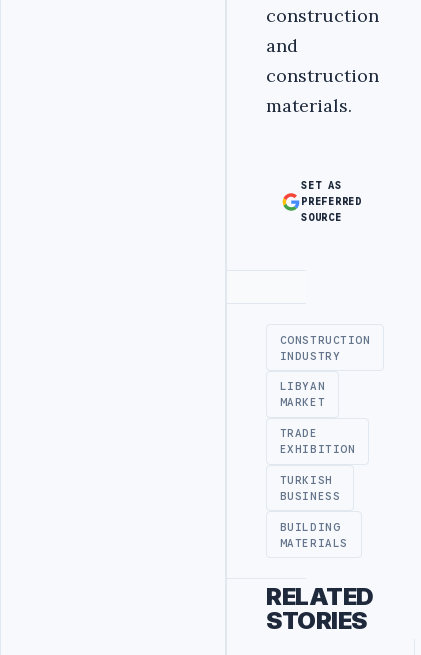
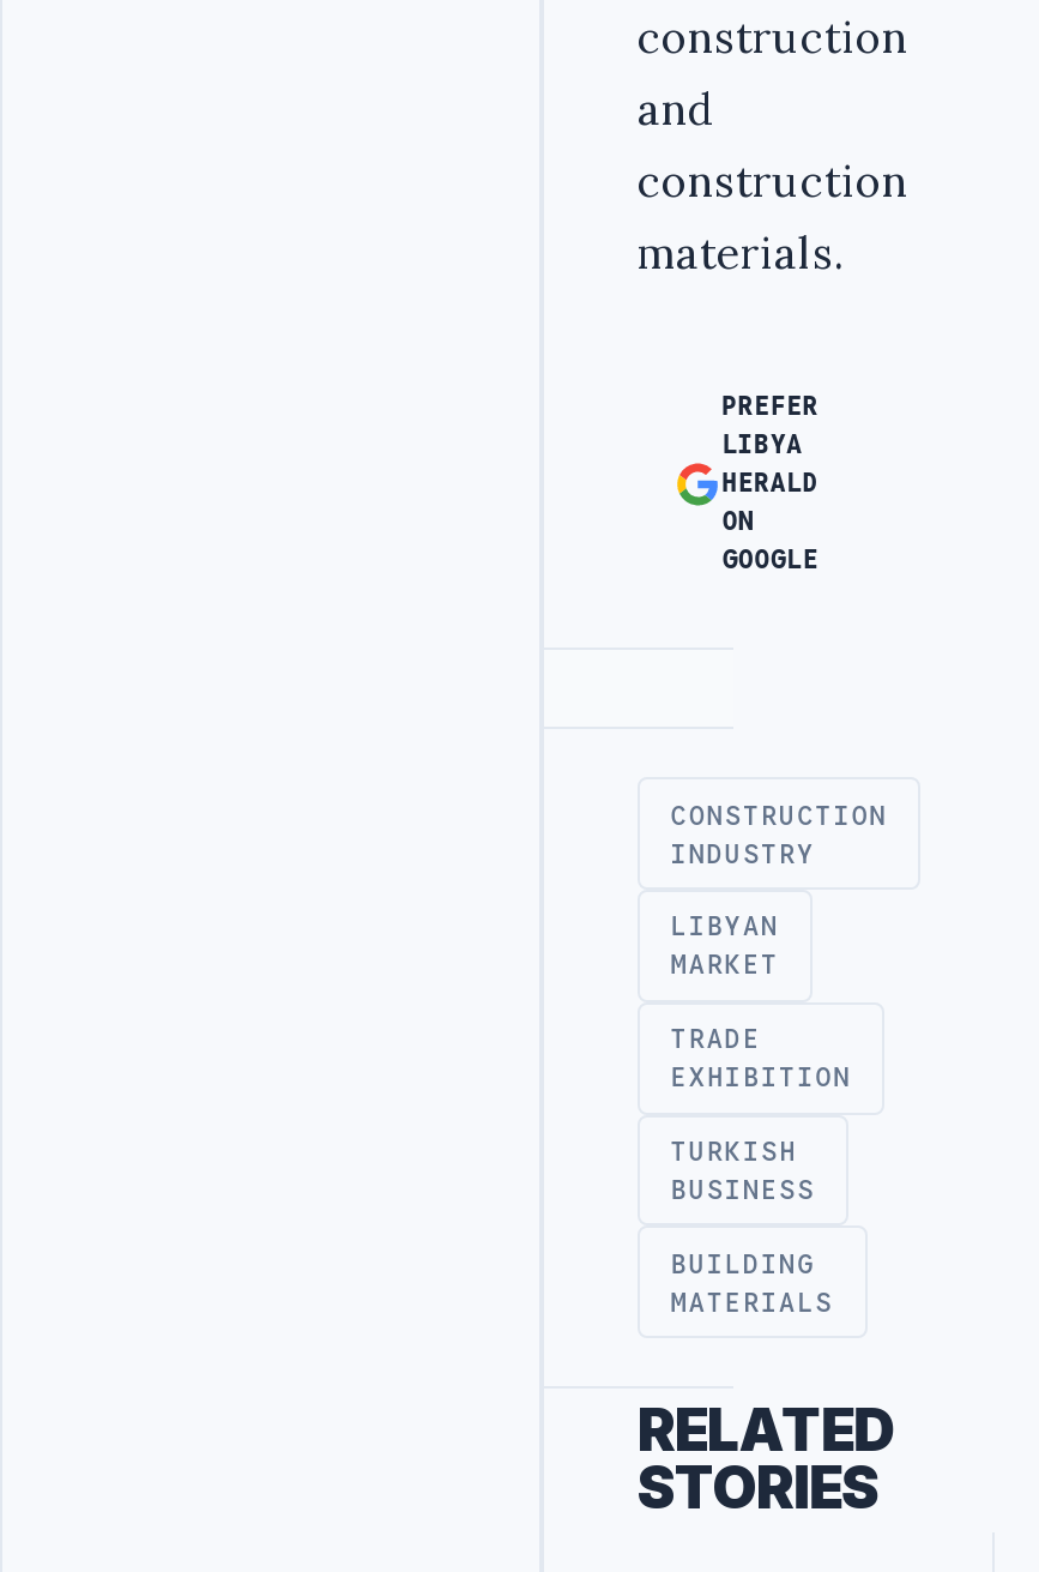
[301,179,362,224] SET AS | PREFERRED | SOURCE -> [722,391,819,576] PREFER | LIBYA | HERALD | ON | GOOGLE

